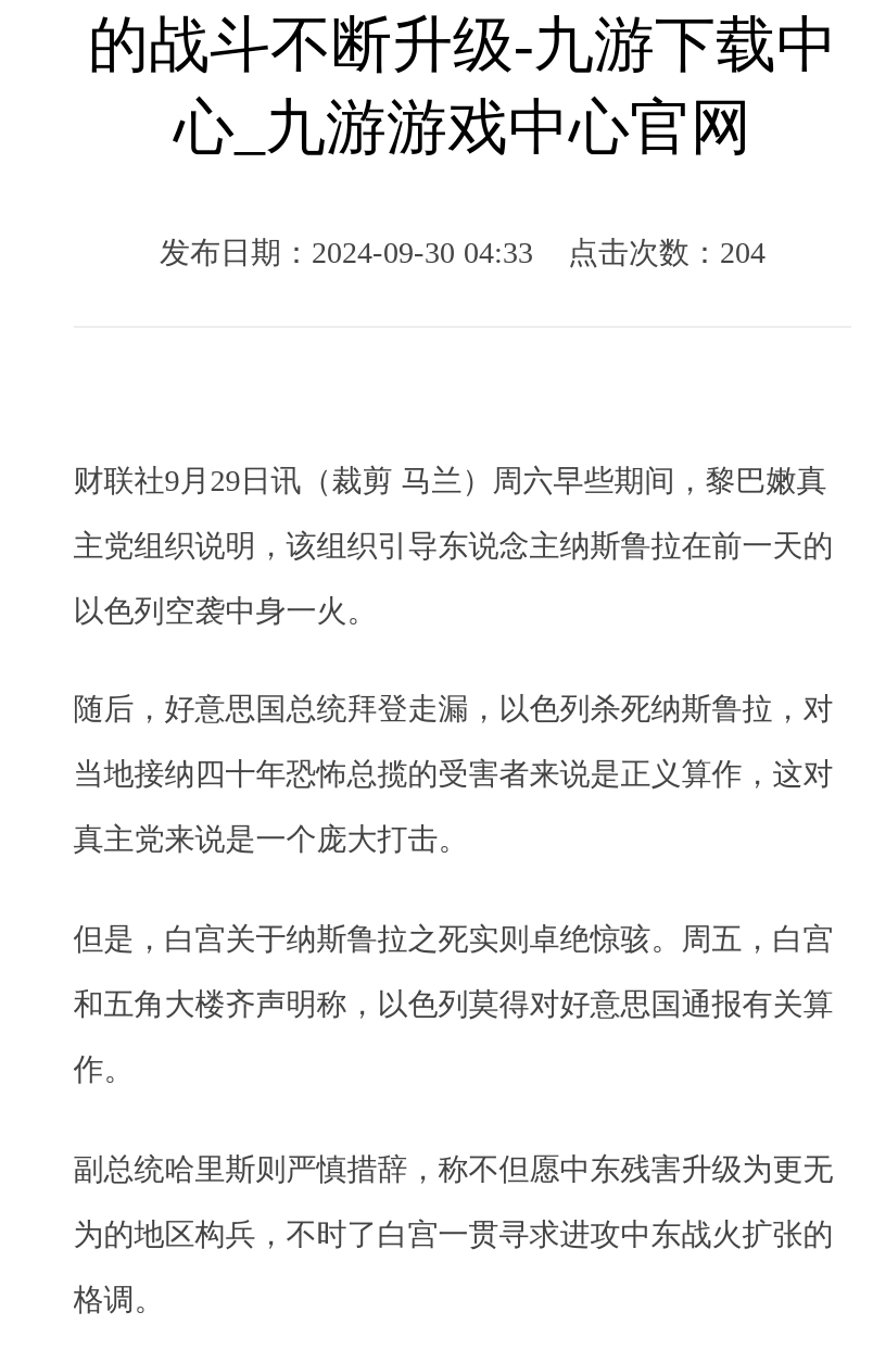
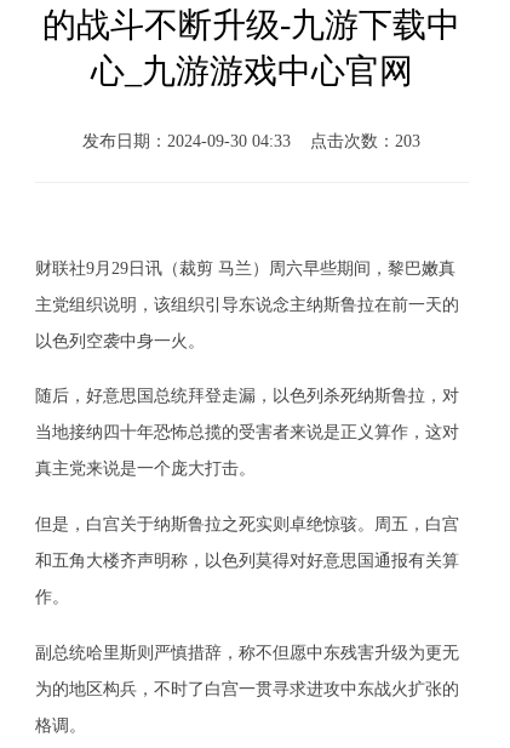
[160,237,766,269] 发布日期：2024-09-30 04:33 点击次数：204 -> [83,132,421,150] 发布日期：2024-09-30 04:33 点击次数：203

